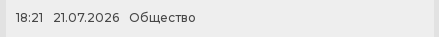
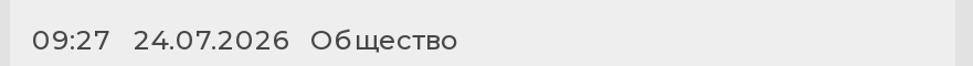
[16,10,119,25] 18:21 | 21.07.2026 -> [32,24,288,57] 09:27 | 24.07.2026

